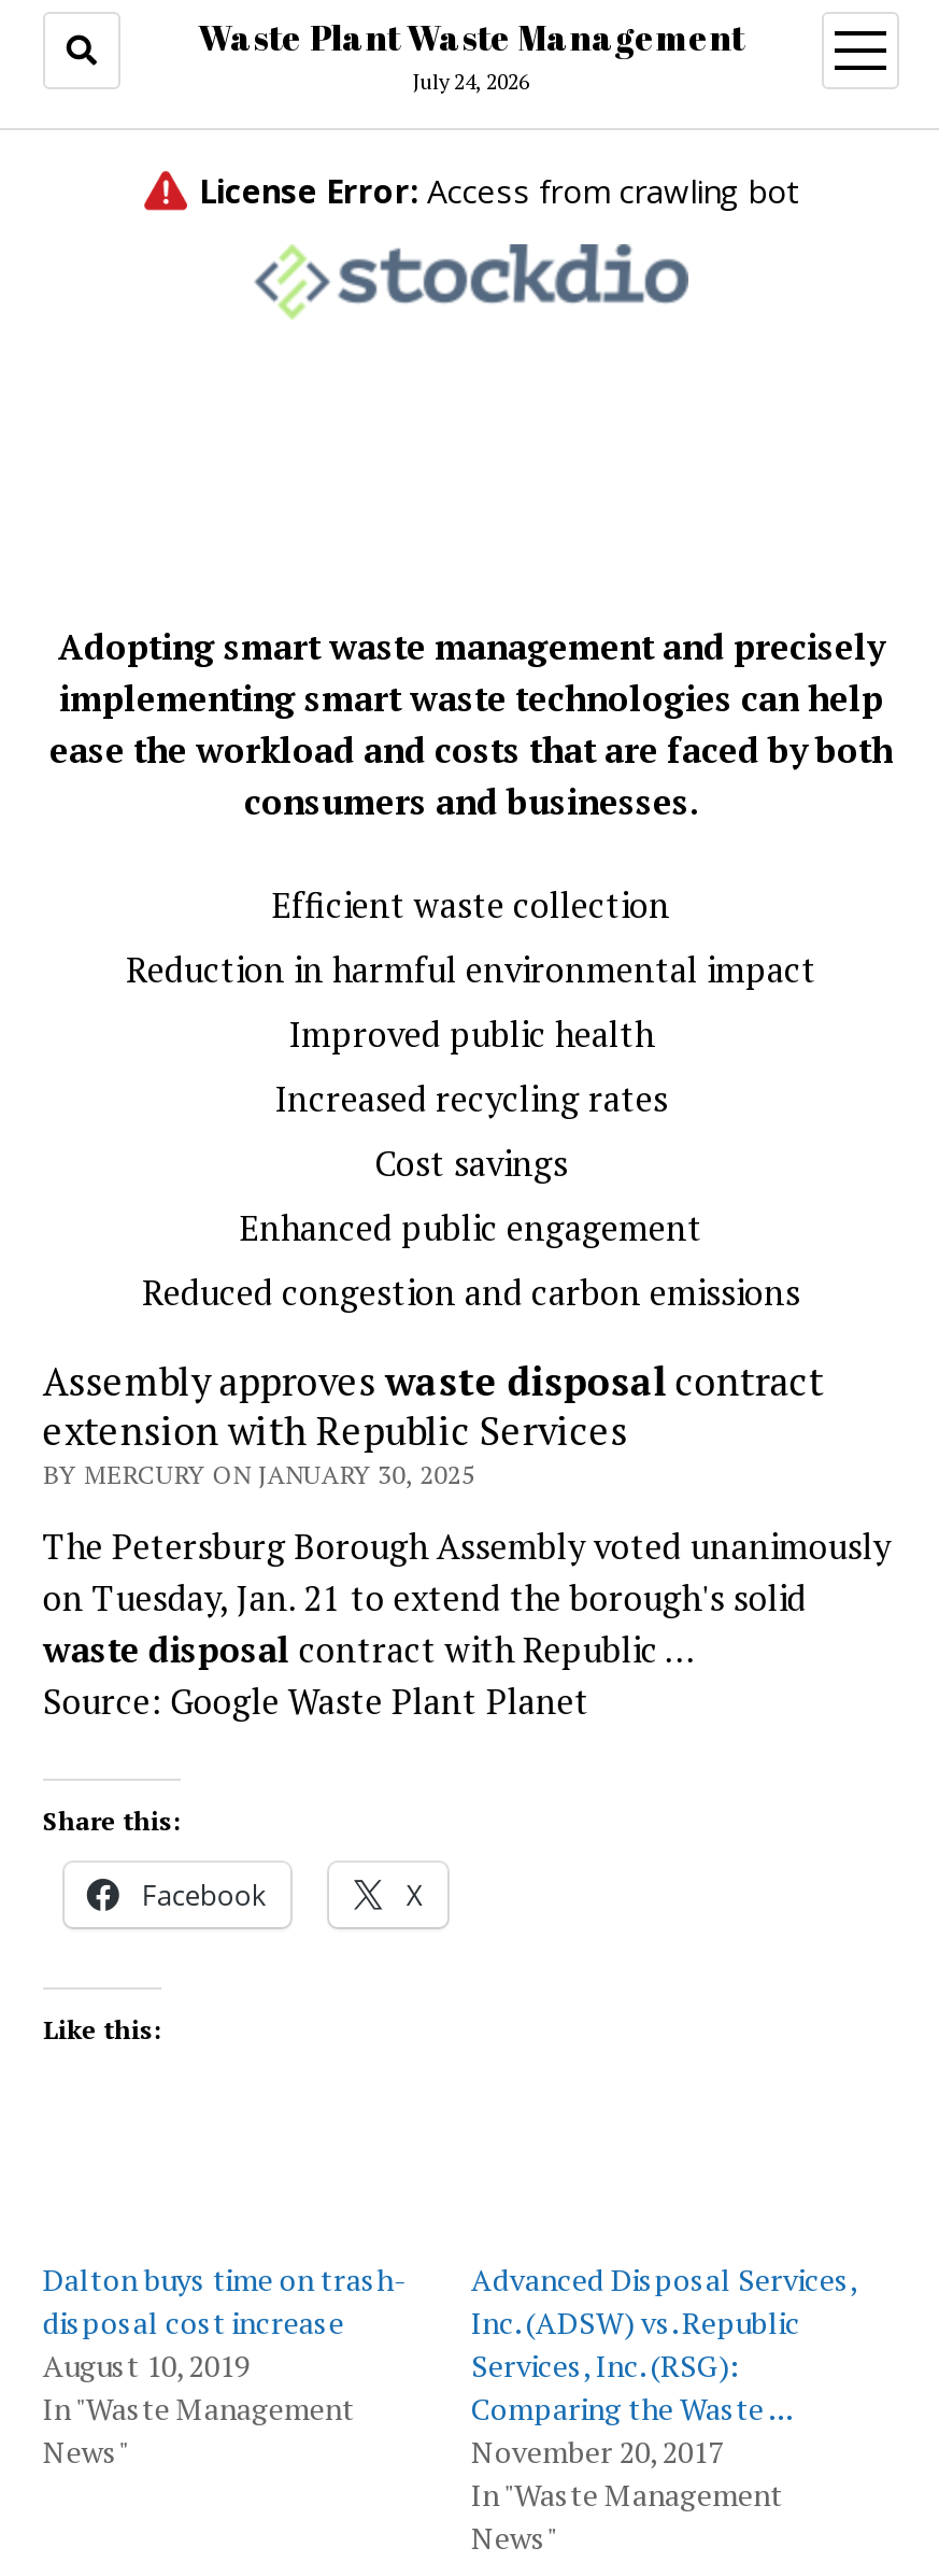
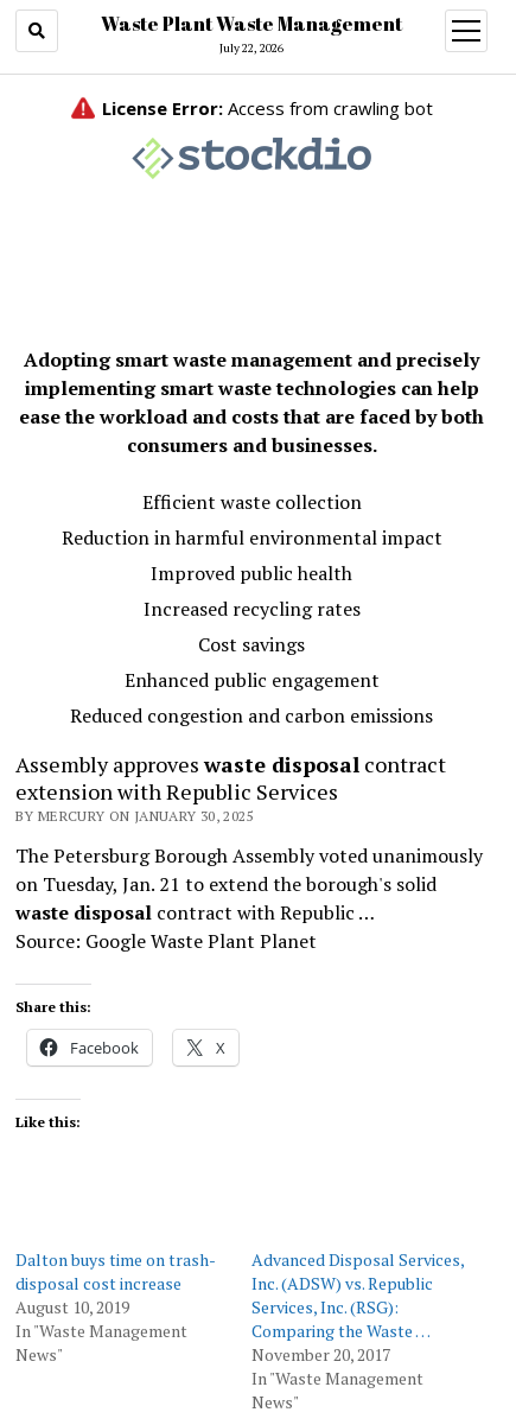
[413,68,529,96] July 24, 2026 -> [219,40,284,56] July 22, 2026

